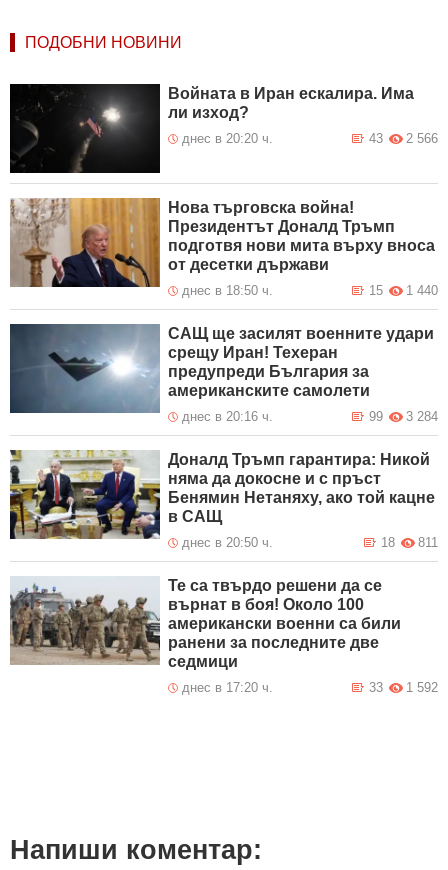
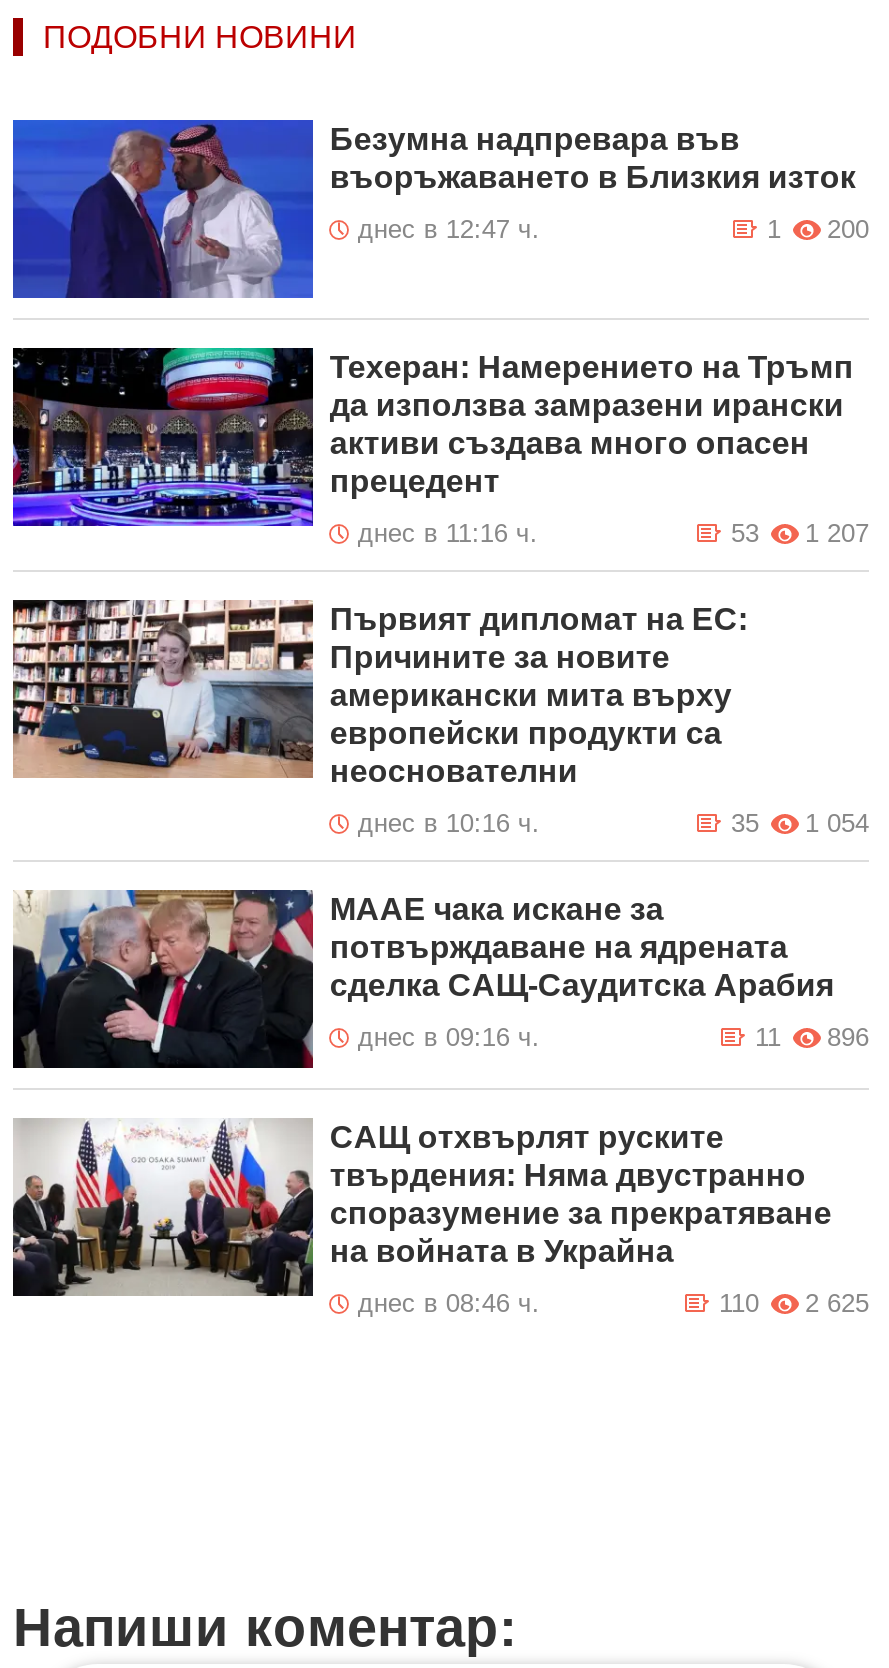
[9,83,414,174] [image] | Войната в Иран ескалира. Има | ли изход? -> [11,118,856,300] [image] | Безумна надпревара във | въоръжаването в Близкия изток
[182,131,438,146] днес в 20:20 ч. | 2 566 | 43 -> [358,214,869,244] днес в 12:47 ч. | 200 | 1
[10,197,435,288] [image] | Нова търговска война! | Президентът Доналд Тръмп | подготвя нови мита върху вноса | от десетки държави -> [11,346,854,528] [image] | Техеран: Намерението на Тръмп | да използва замразени ирански | активи създава много опасен | прецедент
[182,283,438,298] днес в 18:50 ч. | 1 440 | 15 -> [358,517,869,547] днес в 11:16 ч. | 1 207 | 53
[9,323,434,414] [image] | САЩ ще засилят военните удари | срещу Иран! Техеран | предупреди България за | американските самолети -> [11,600,748,787] [image] | Първият дипломат на ЕС: | Причините за новите | американски мита върху | европейски продукти са | неоснователни
[182,409,438,424] днес в 20:16 ч. | 3 284 | 99 -> [358,807,869,837] днес в 10:16 ч. | 1 054 | 35
[9,449,435,558] [image] | Доналд Тръмп гарантира: Никой | няма да докосне и с пръст | Бенямин Нетаняху, ако той кацне | в САЩ -> [11,852,834,1070] [image] | МААЕ чака искане за | потвърждаване на ядрената | сделка САЩ-Саудитска Арабия
[182,535,438,550] днес в 20:50 ч. | 811 | 18 -> [358,1021,869,1051] днес в 09:16 ч. | 896 | 11
[10,577,401,672] [image] | Те са твърдо решени да се | върнат в боя! Около 100 | американски военни са били | ранени за последните две | седмици -> [11,1108,832,1298] [image] | САЩ отхвърлят руските | твърдения: Няма двустранно | споразумение за прекратяване | на войната в Украйна
[182,680,438,695] днес в 17:20 ч. | 1 592 | 33 -> [358,1287,869,1317] днес в 08:46 ч. | 2 625 | 110

